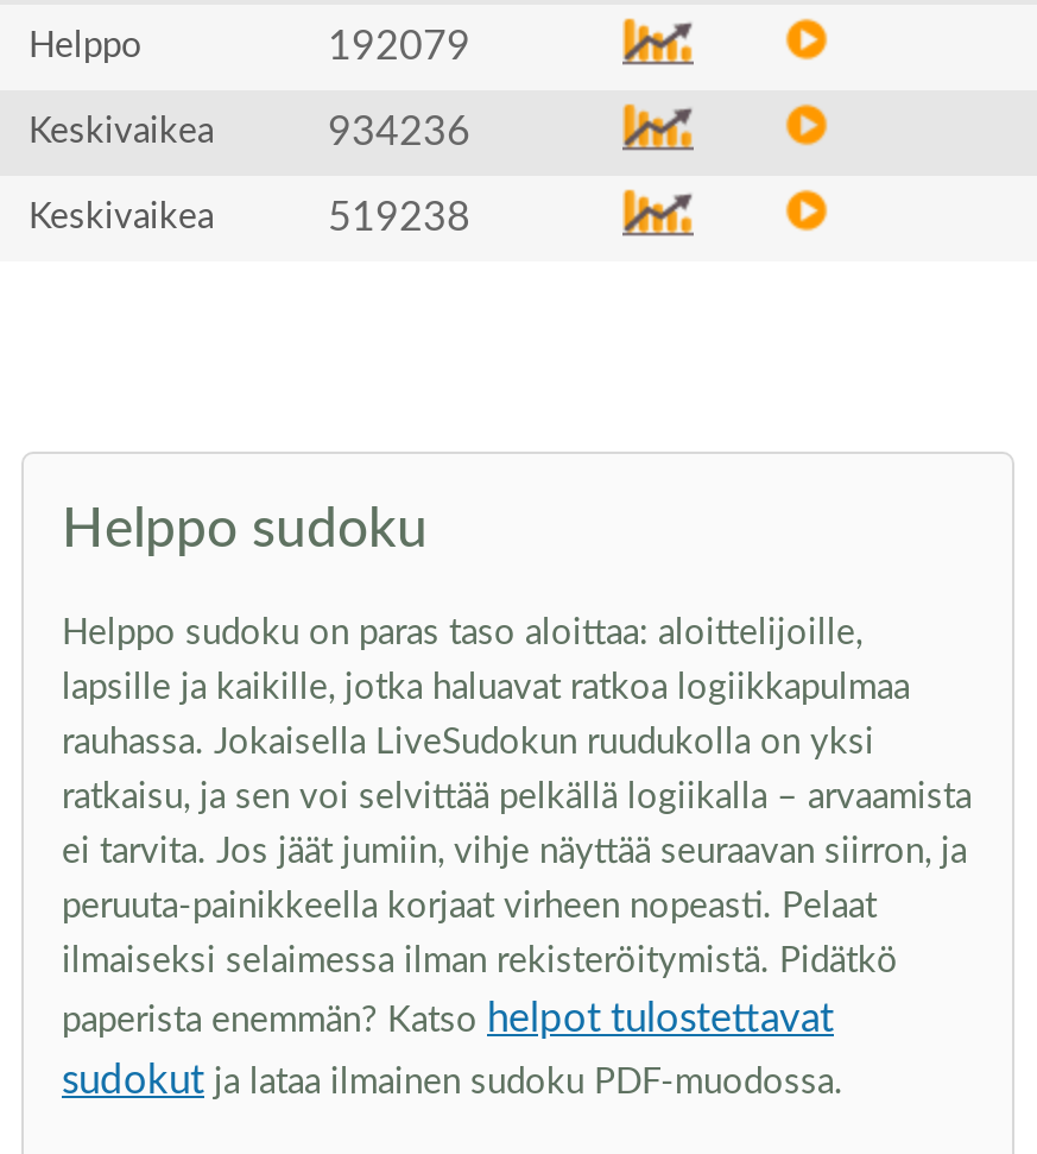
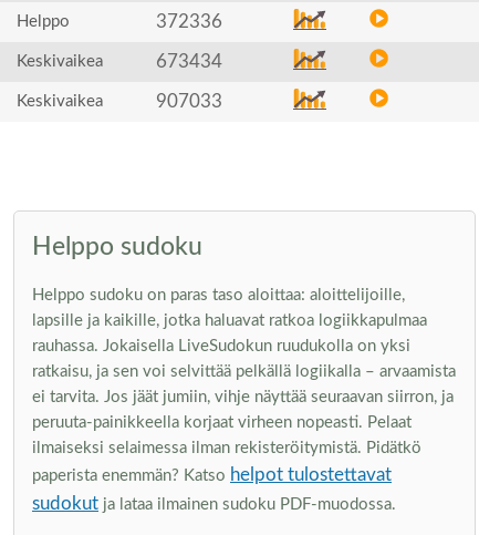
[328,26,470,67] 192079 -> [156,12,222,31] 372336
[328,112,470,152] 934236 -> [156,52,222,71] 673434
[328,197,470,238] 519238 -> [156,92,222,111] 907033

